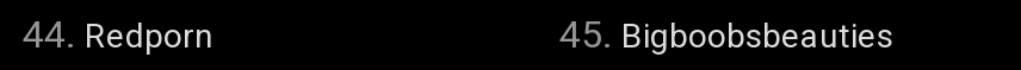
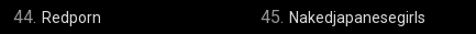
[559,13,893,58] 45. Bigboobsbeauties -> [261,7,425,28] 45. Nakedjapanesegirls

